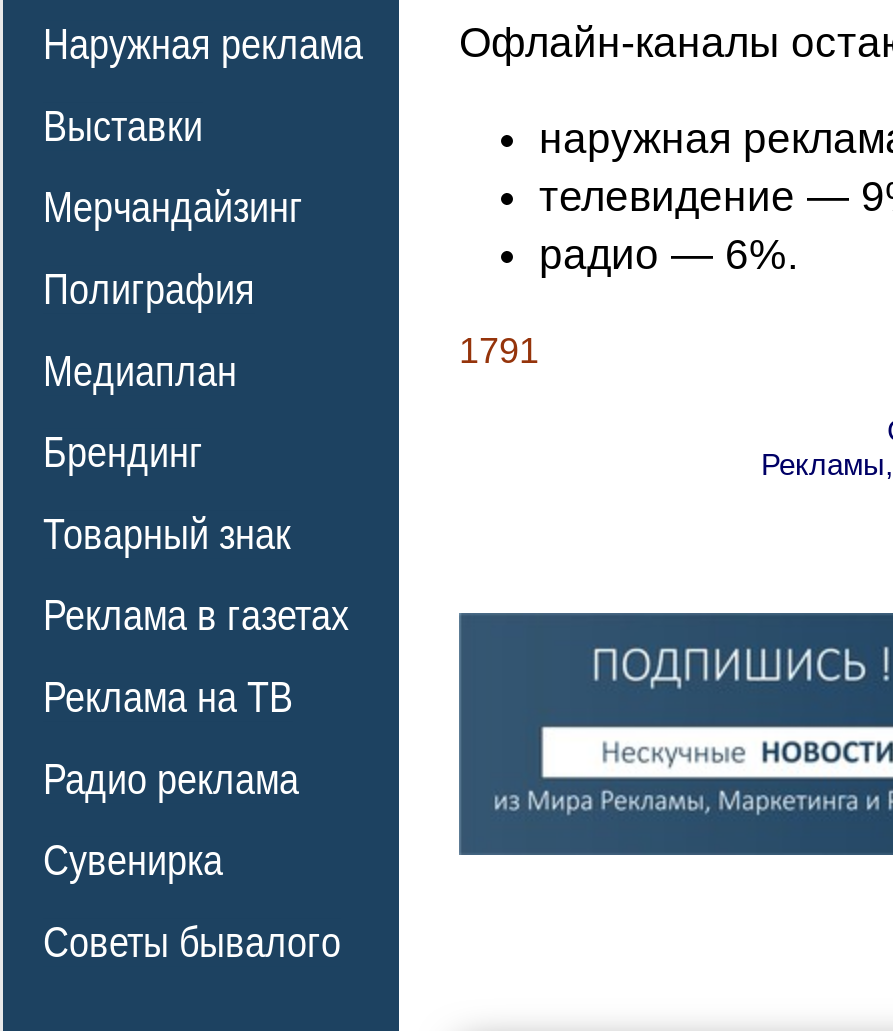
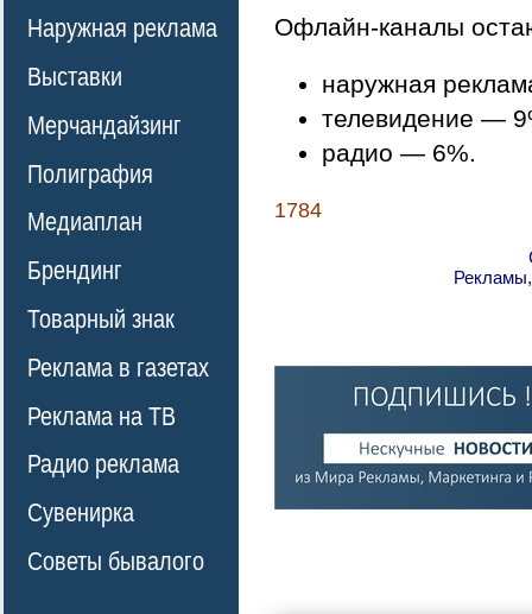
[459,331,539,371] 1791 -> [274,198,322,222] 1784

